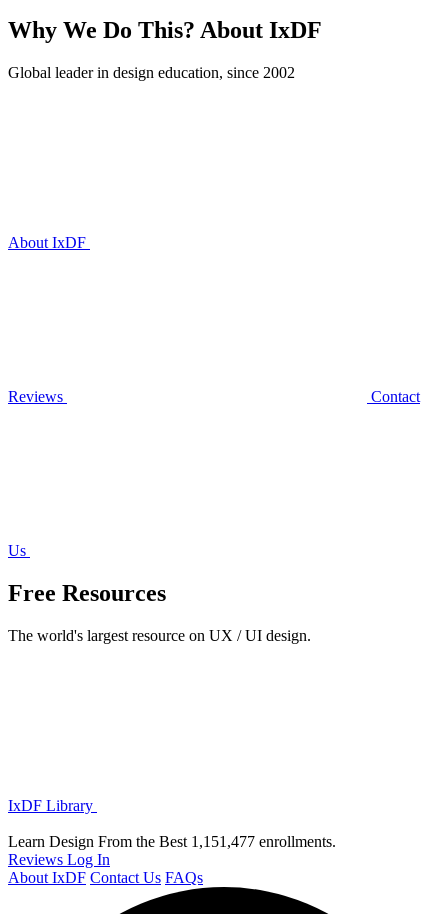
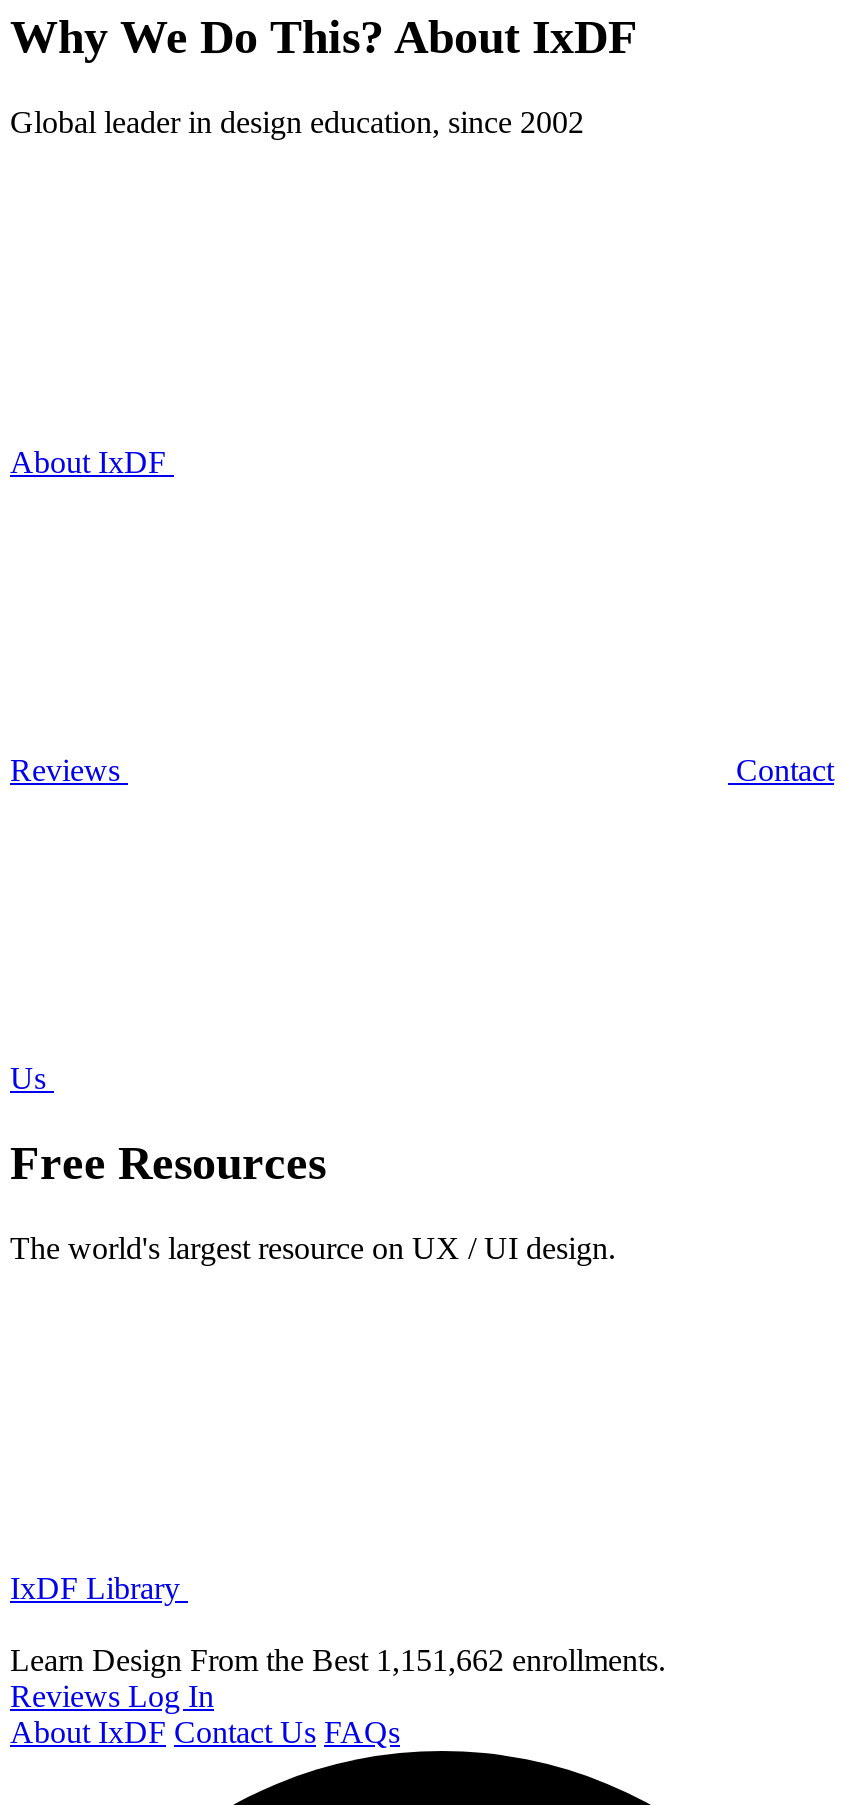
[8,833,336,850] Learn Design From the Best 1,151,477 enrollments. -> [10,1642,666,1676] Learn Design From the Best 1,151,662 enrollments.

